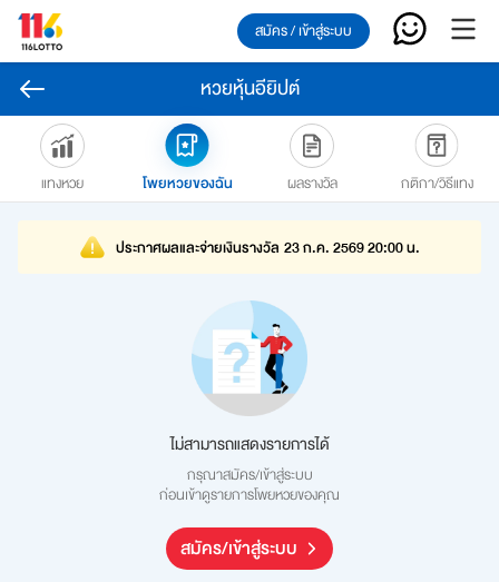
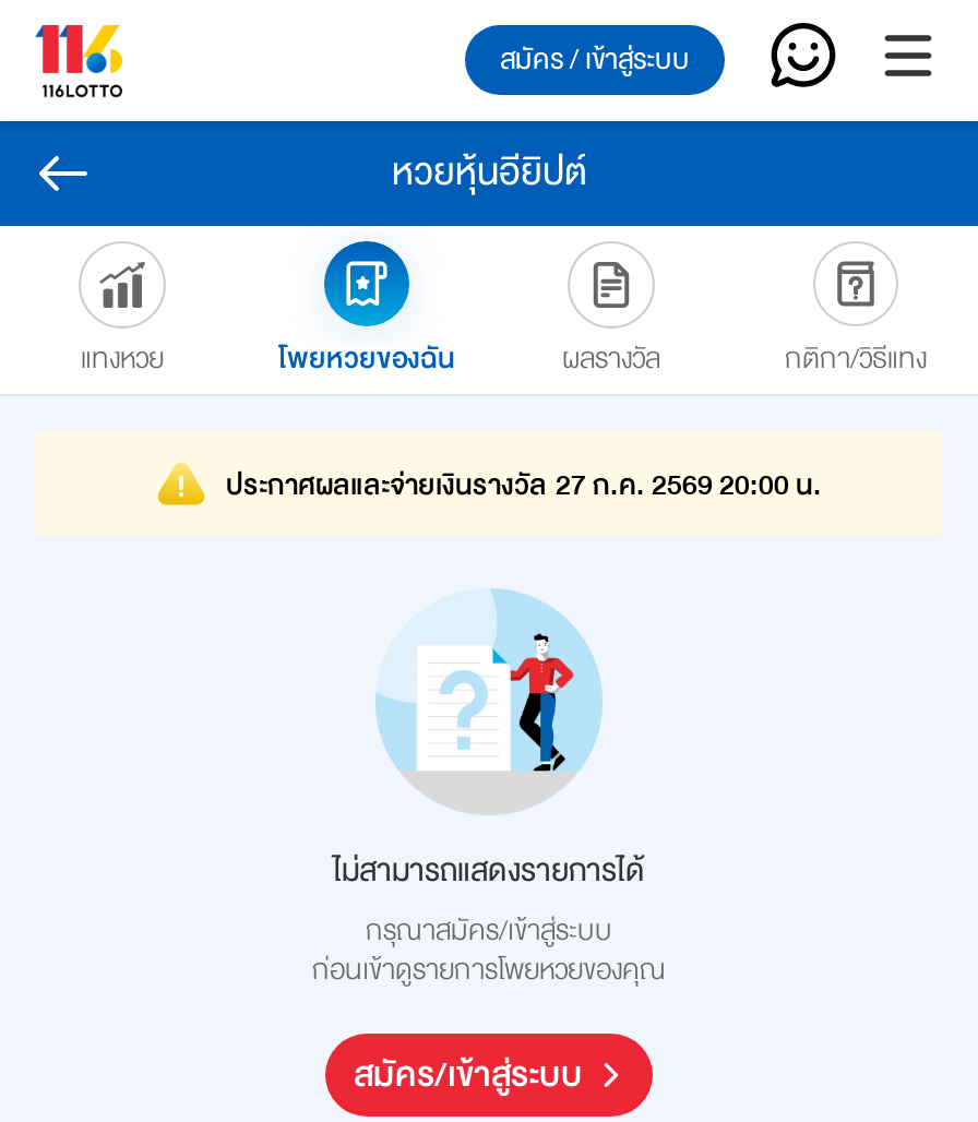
[115,235,419,260] ประกาศผลและจ่ายเงินรางวัล 23 ก.ค. 2569 20:00 น. -> [226,461,822,509] ประกาศผลและจ่ายเงินรางวัล 27 ก.ค. 2569 20:00 น.

